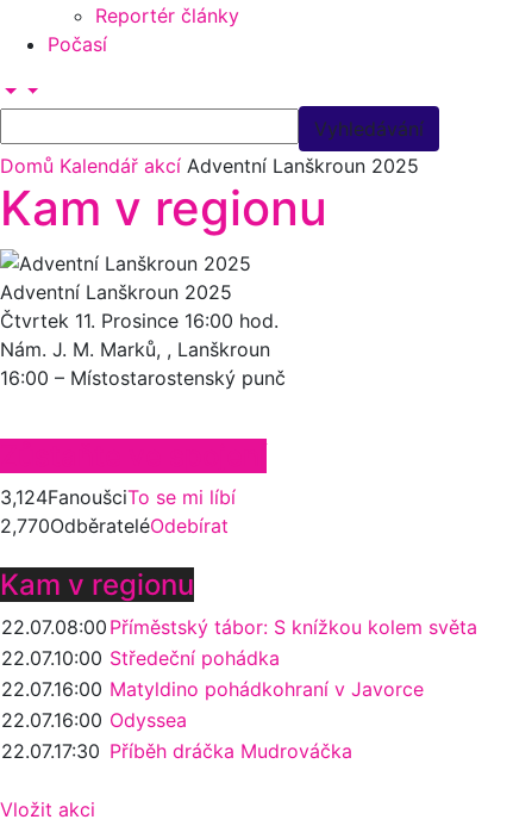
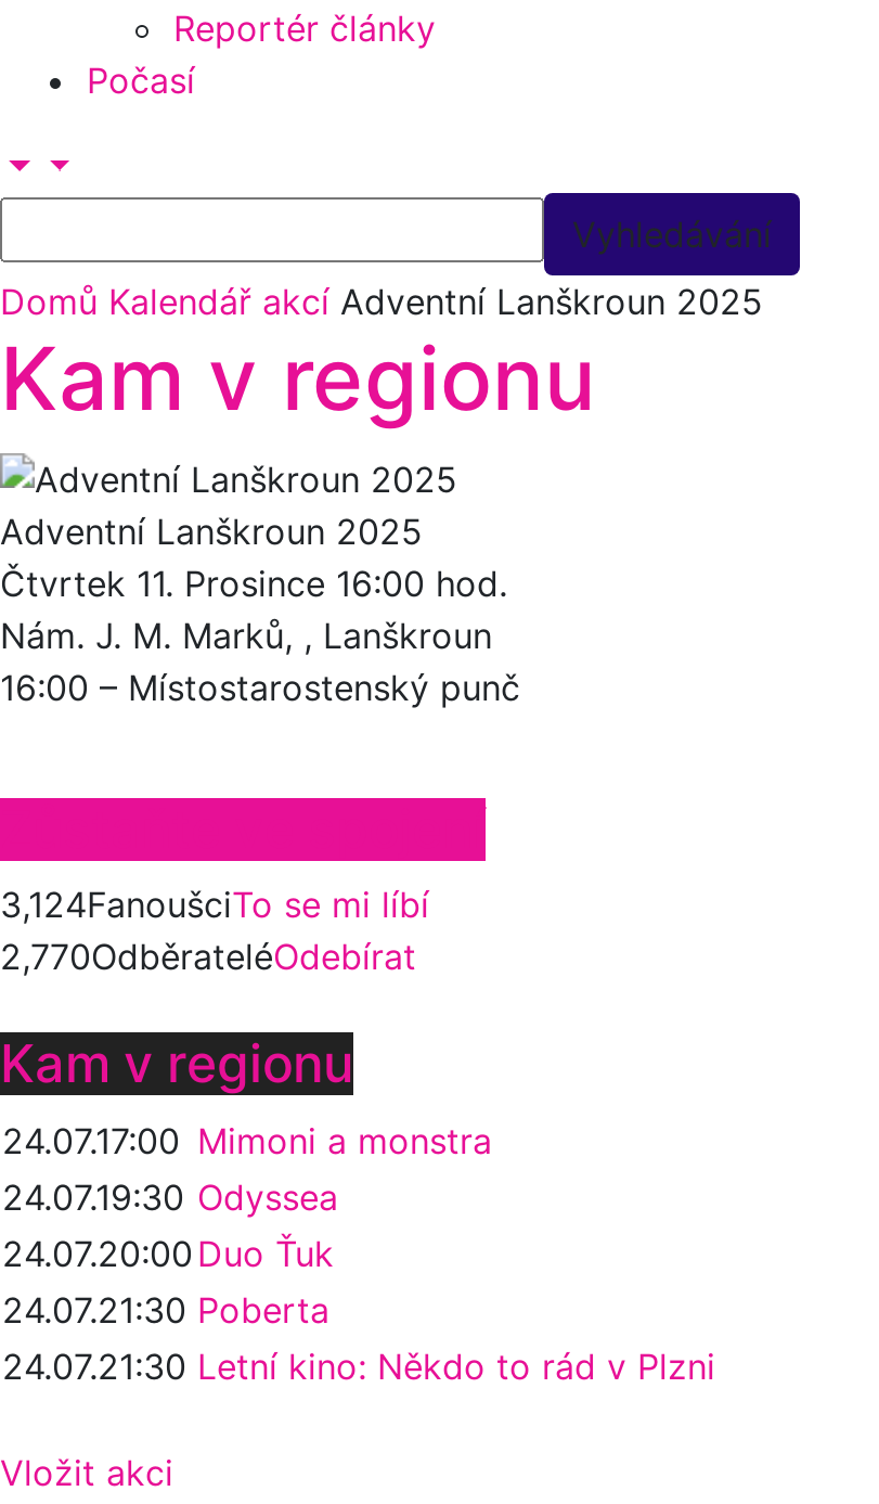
[1,615,477,762] 22.07.08:00 Příměstský tábor: S knížkou kolem světa | 22.07.10:00 Středeční pohádka | 22.07.16:00 Matyldino pohádkohraní v Javorce | 22.07.16:00 Odyssea | 22.07.17:30 Příběh dráčka Mudrováčka -> [2,1118,715,1387] 24.07.17:00 Mimoni a monstra | 24.07.19:30 Odyssea | 24.07.20:00 Duo Ťuk | 24.07.21:30 Poberta | 24.07.21:30 Letní kino: Někdo to rád v Plzni

